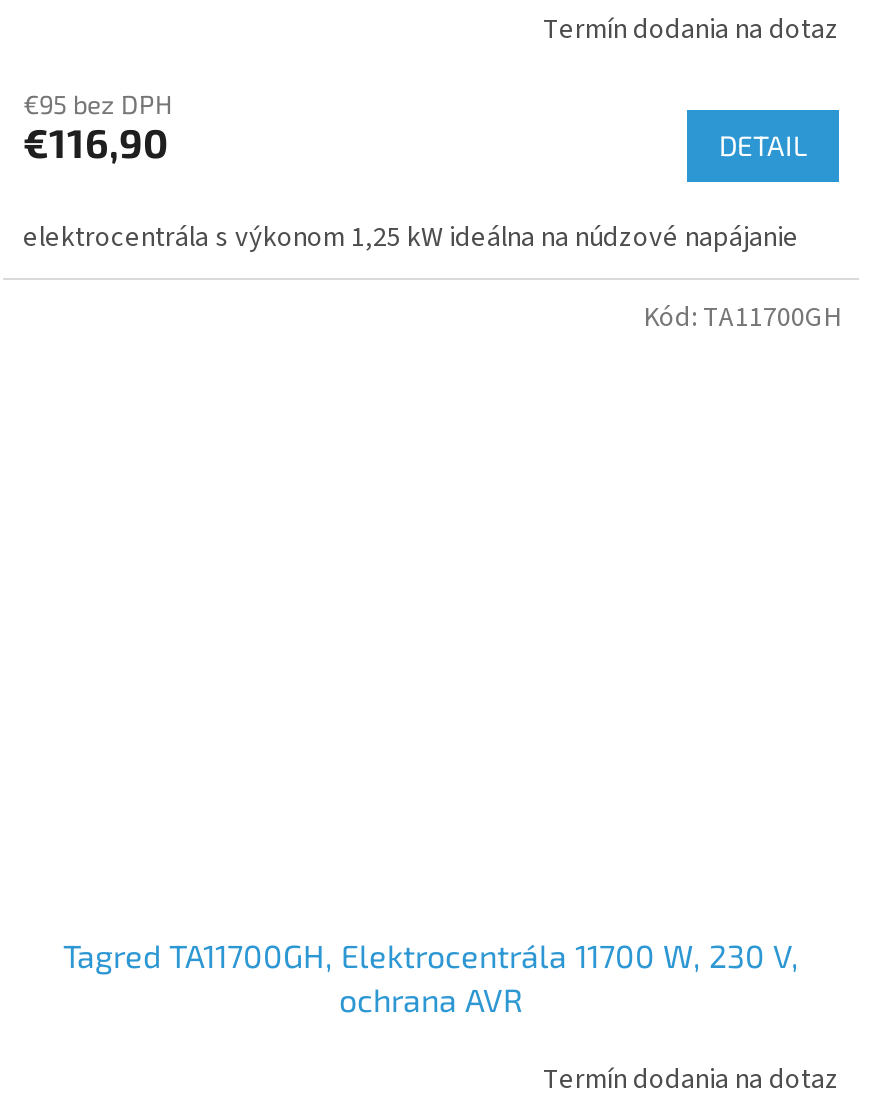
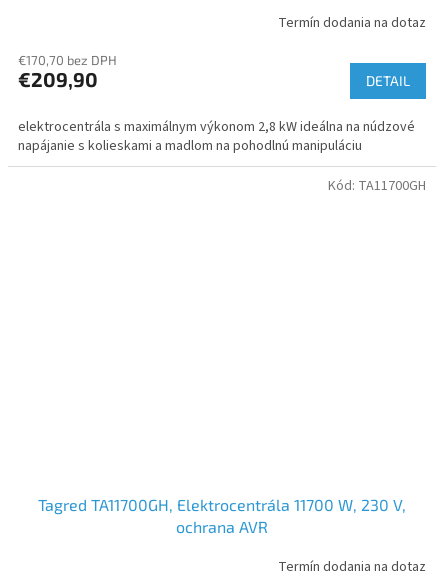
[23,88,173,120] €95 bez DPH -> [18,52,117,68] €170,70 bez DPH
[23,118,169,166] €116,90 -> [18,67,98,91] €209,90
[23,218,799,258] elektrocentrála s výkonom 1,25 kW ideálna na núdzové napájanie -> [18,117,415,156] elektrocentrála s maximálnym výkonom 2,8 kW ideálna na núdzové | napájanie s kolieskami a madlom na pohodlnú manipuláciu

